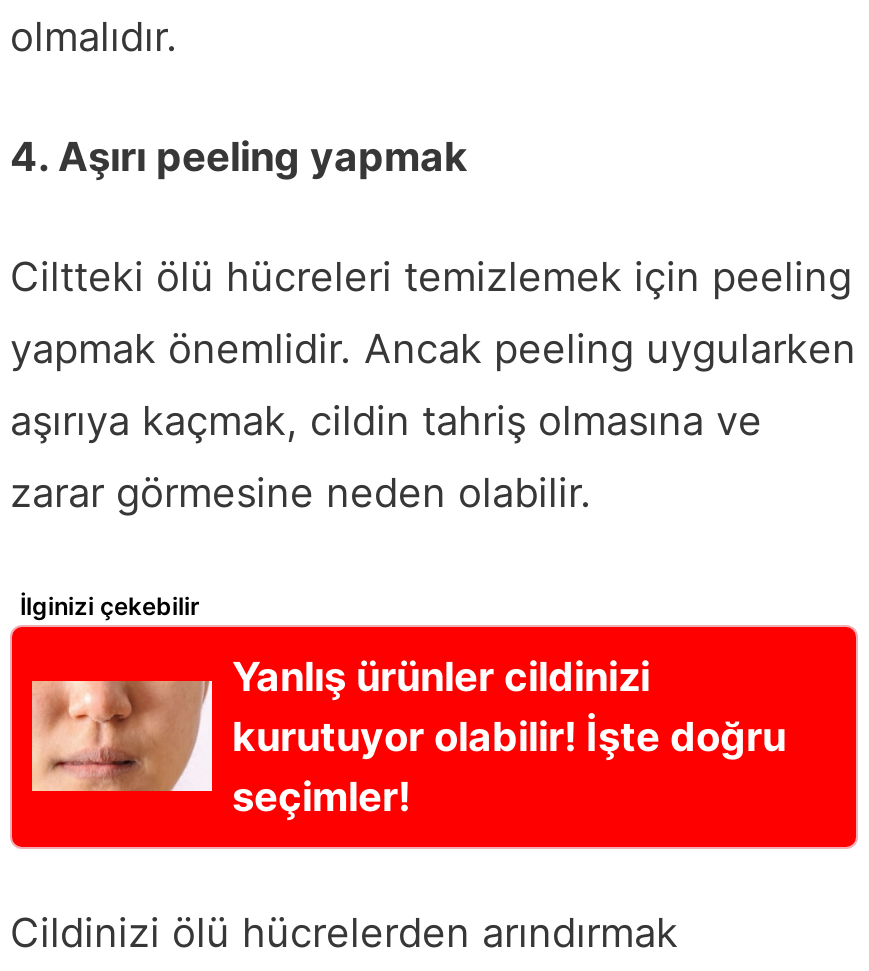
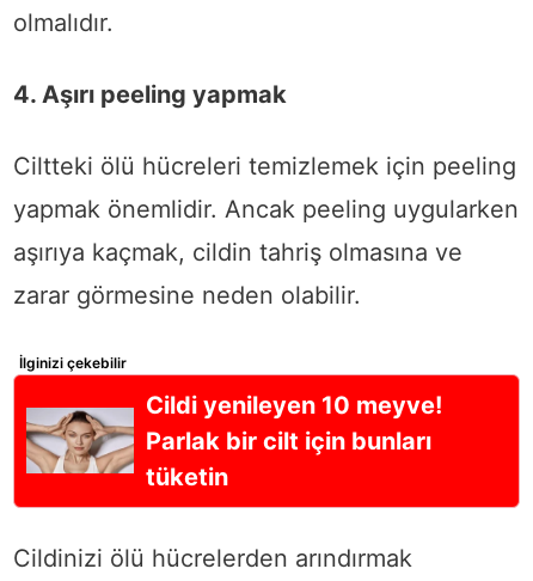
[30,652,786,820] [image] | Yanlış ürünler cildinizi | kurutuyor olabilir! İşte doğru | seçimler! -> [25,390,442,491] [image] | Cildi yenileyen 10 meyve! | Parlak bir cilt için bunları | tüketin

